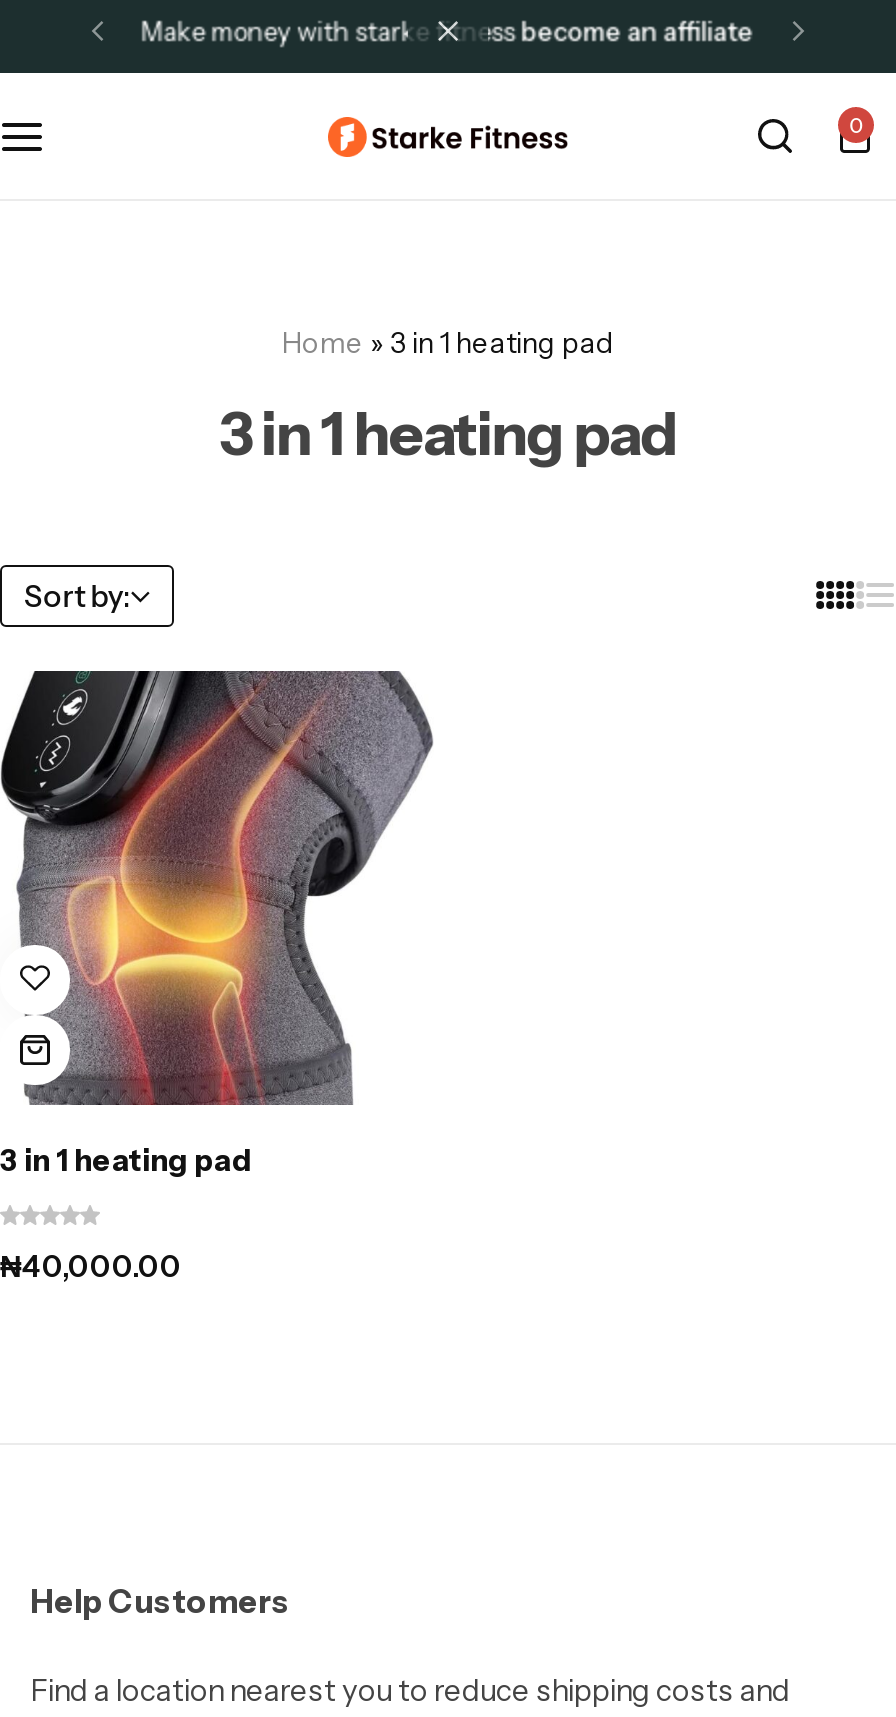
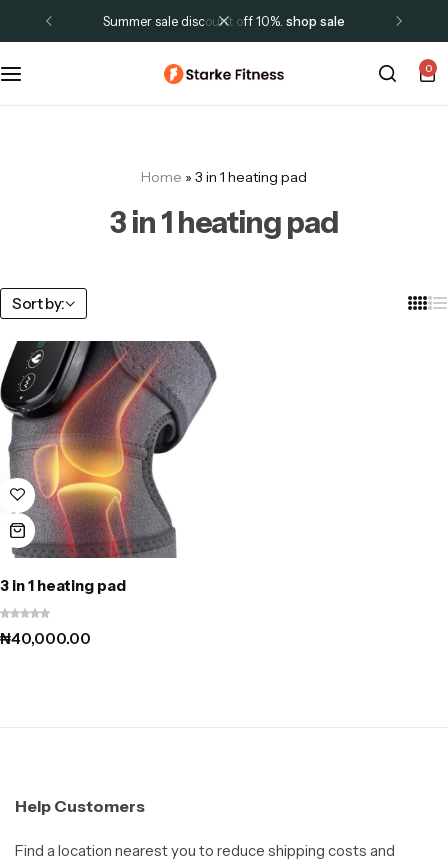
[163,15,753,47] make money with starke fitness become an affiliate -> [110,13,345,29] summer sale discount off 10%. shop sale

